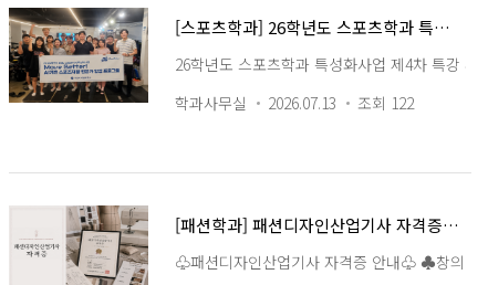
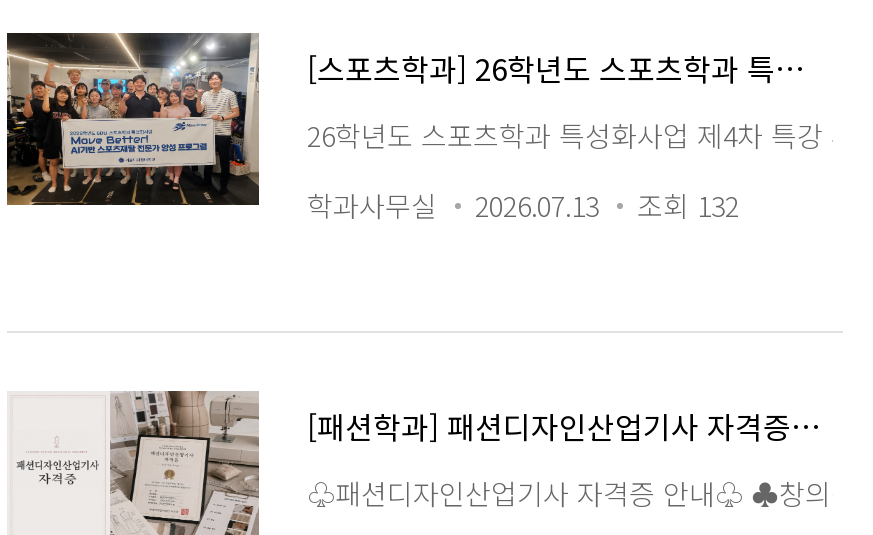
[175,92,414,114] 학과사무실 2026.07.13 조회 122 -> [307,185,739,225] 학과사무실 2026.07.13 조회 132

